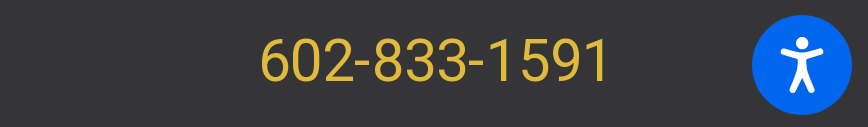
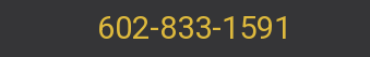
[750,13,854,117] [image] -> none

